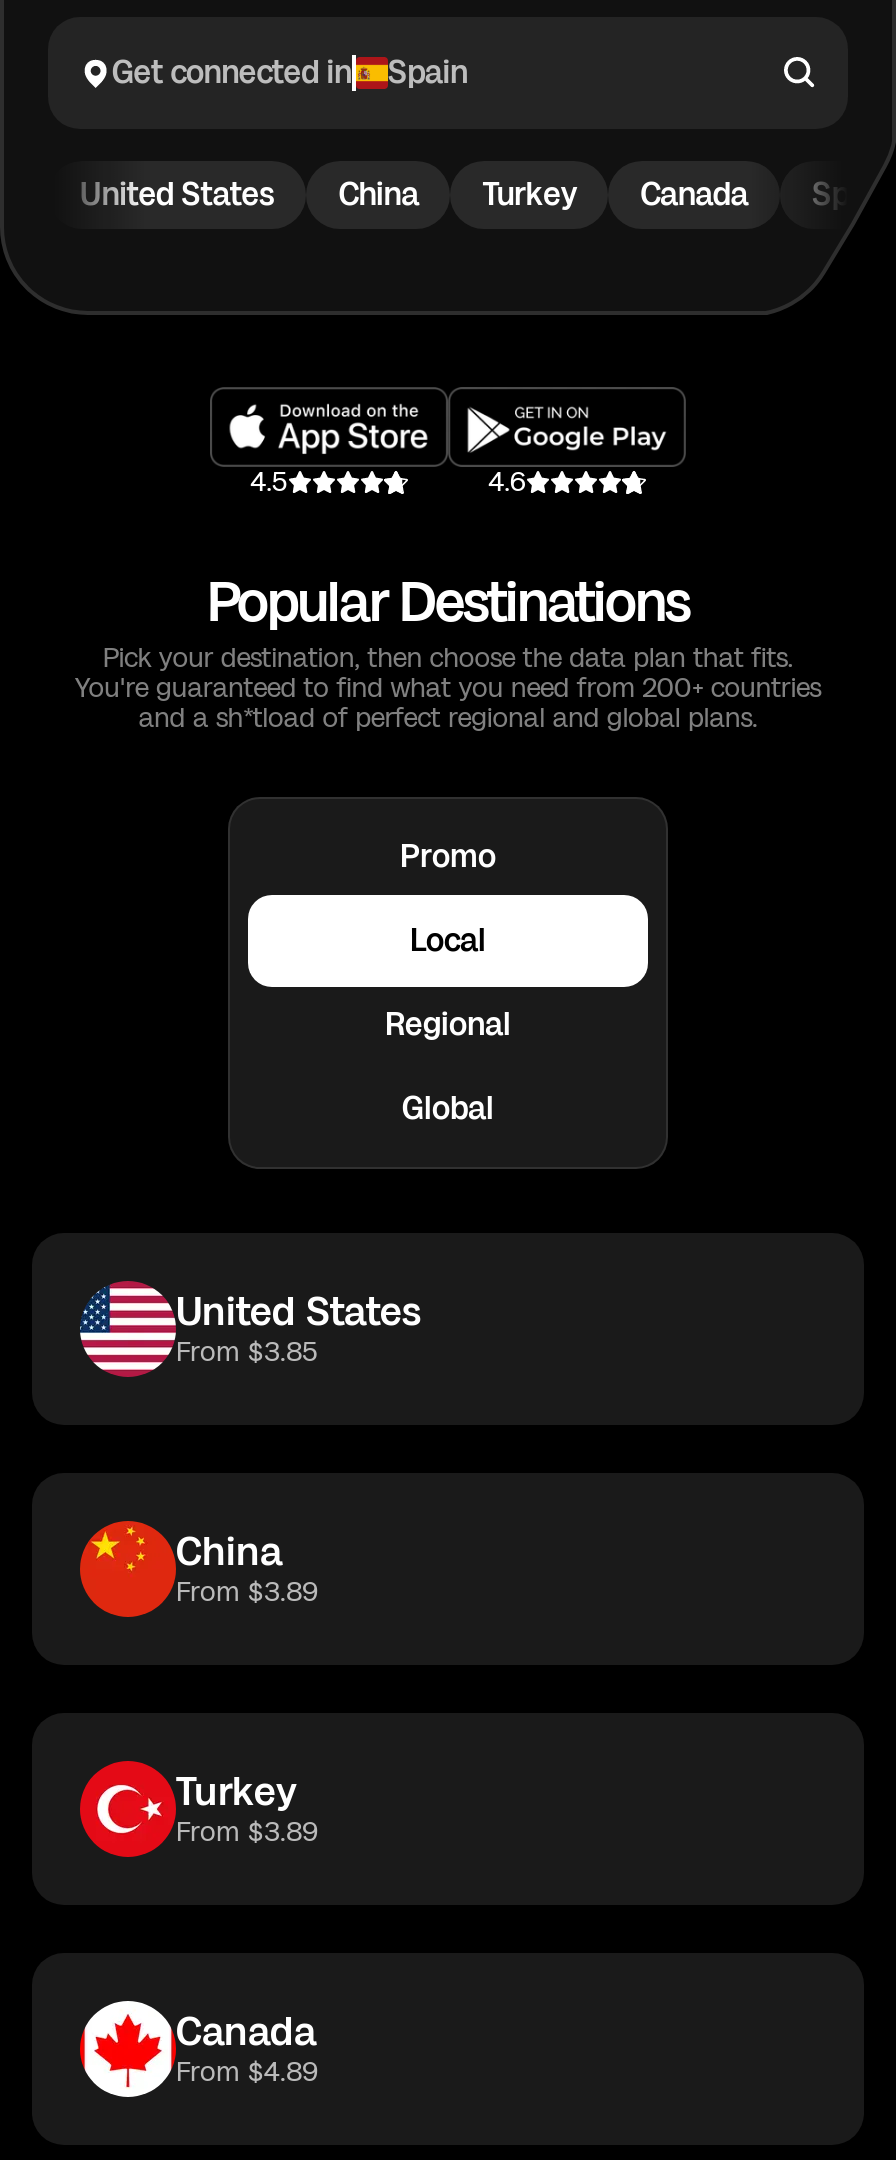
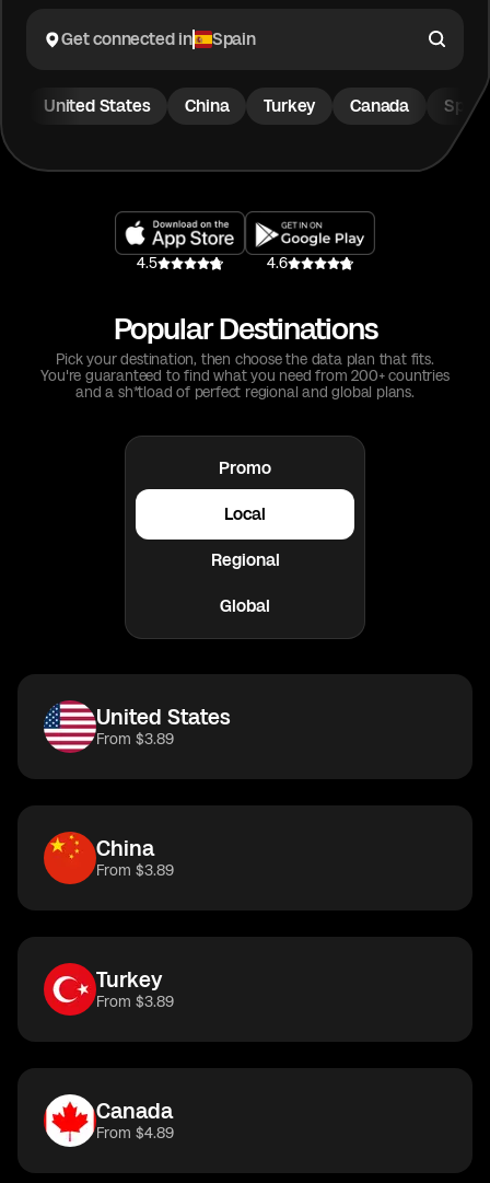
[176,1335,318,1369] From $3.85 -> [96,730,174,749] From $3.89

